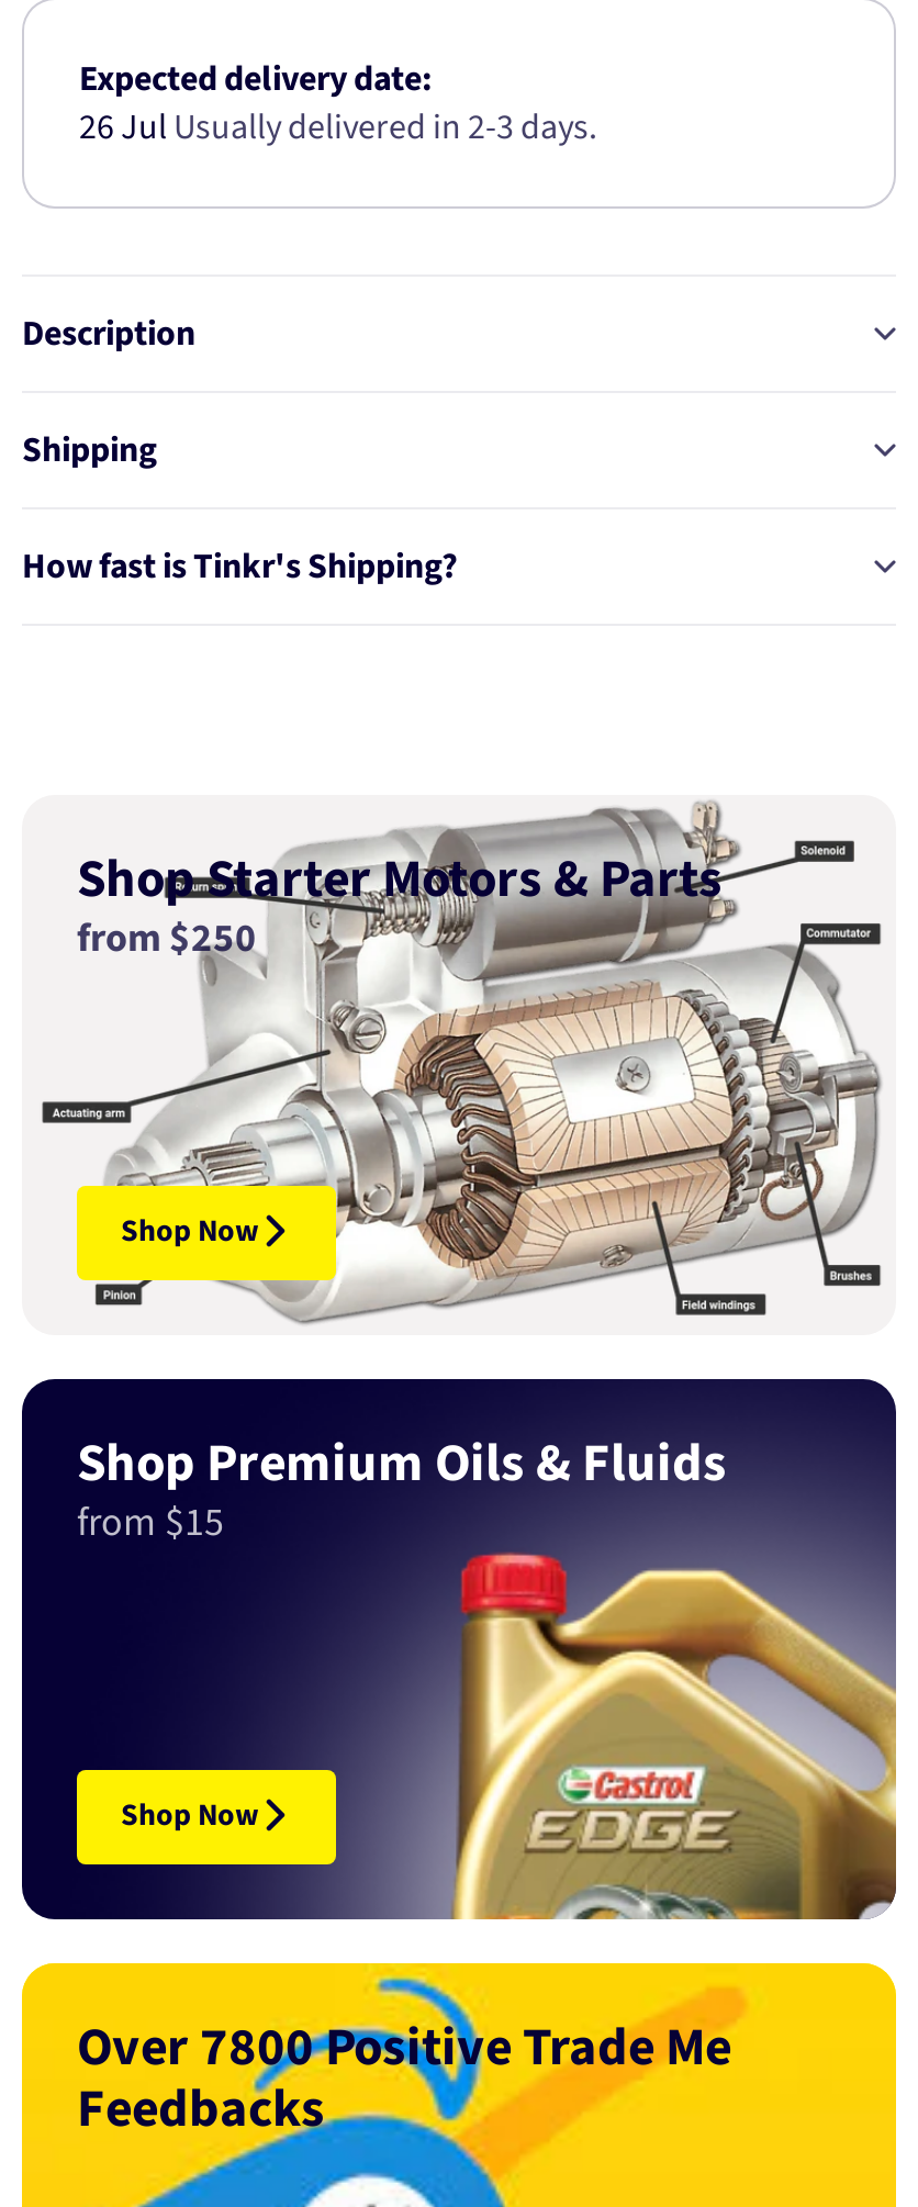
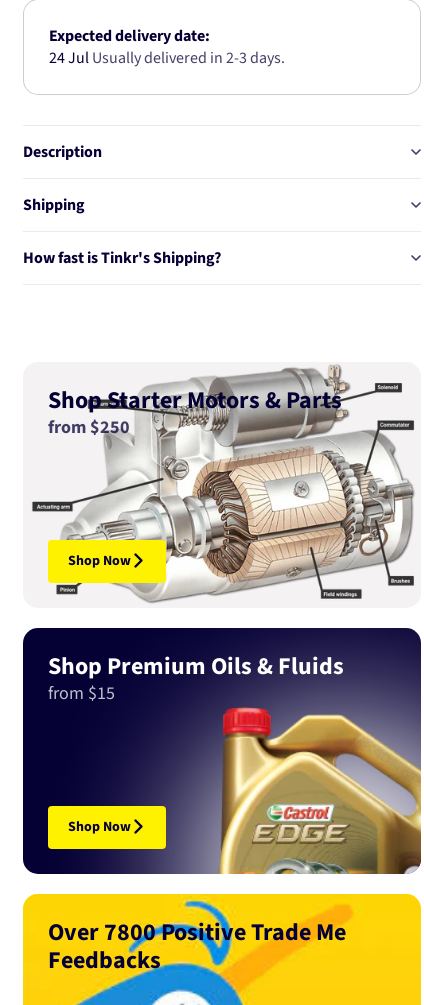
[79,103,597,152] 26 Jul Usually delivered in 2-3 days. -> [49,47,285,69] 24 Jul Usually delivered in 2-3 days.

